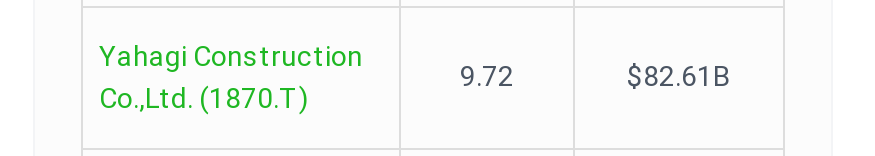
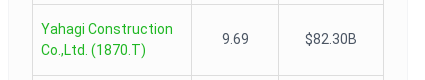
[460,60,731,92] 9.72 | $82.61B -> [221,31,357,47] 9.69 | $82.30B

